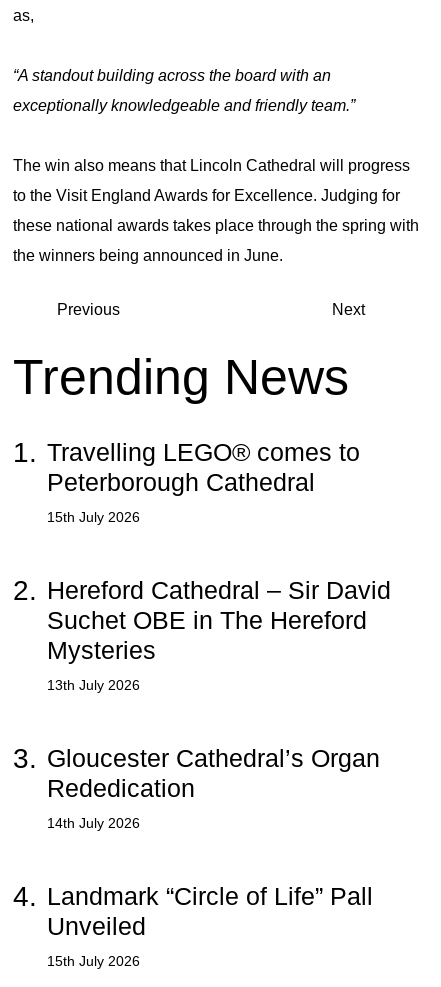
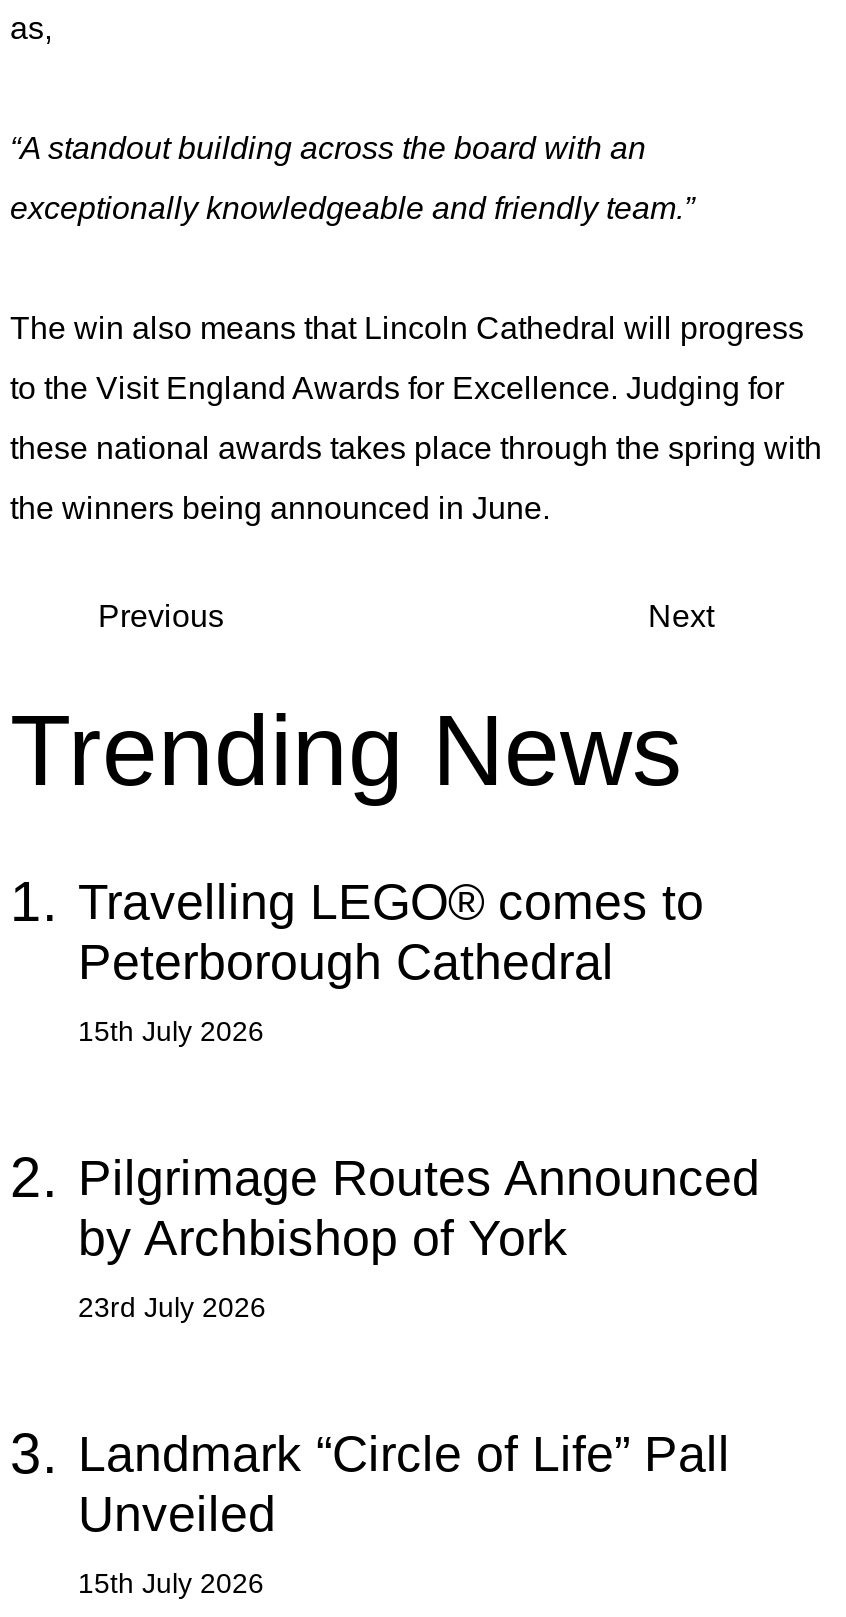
[13,575,391,912] 2. Hereford Cathedral – Sir David | Suchet OBE in The Hereford | Mysteries | 13th July 2026 | 3. Gloucester Cathedral’s Organ | Rededication | 14th July 2026 | 4. Landmark “Circle of Life” Pall -> [10,1147,760,1485] 2. Pilgrimage Routes Announced | by Archbishop of York | 23rd July 2026 | 3. Landmark “Circle of Life” Pall

